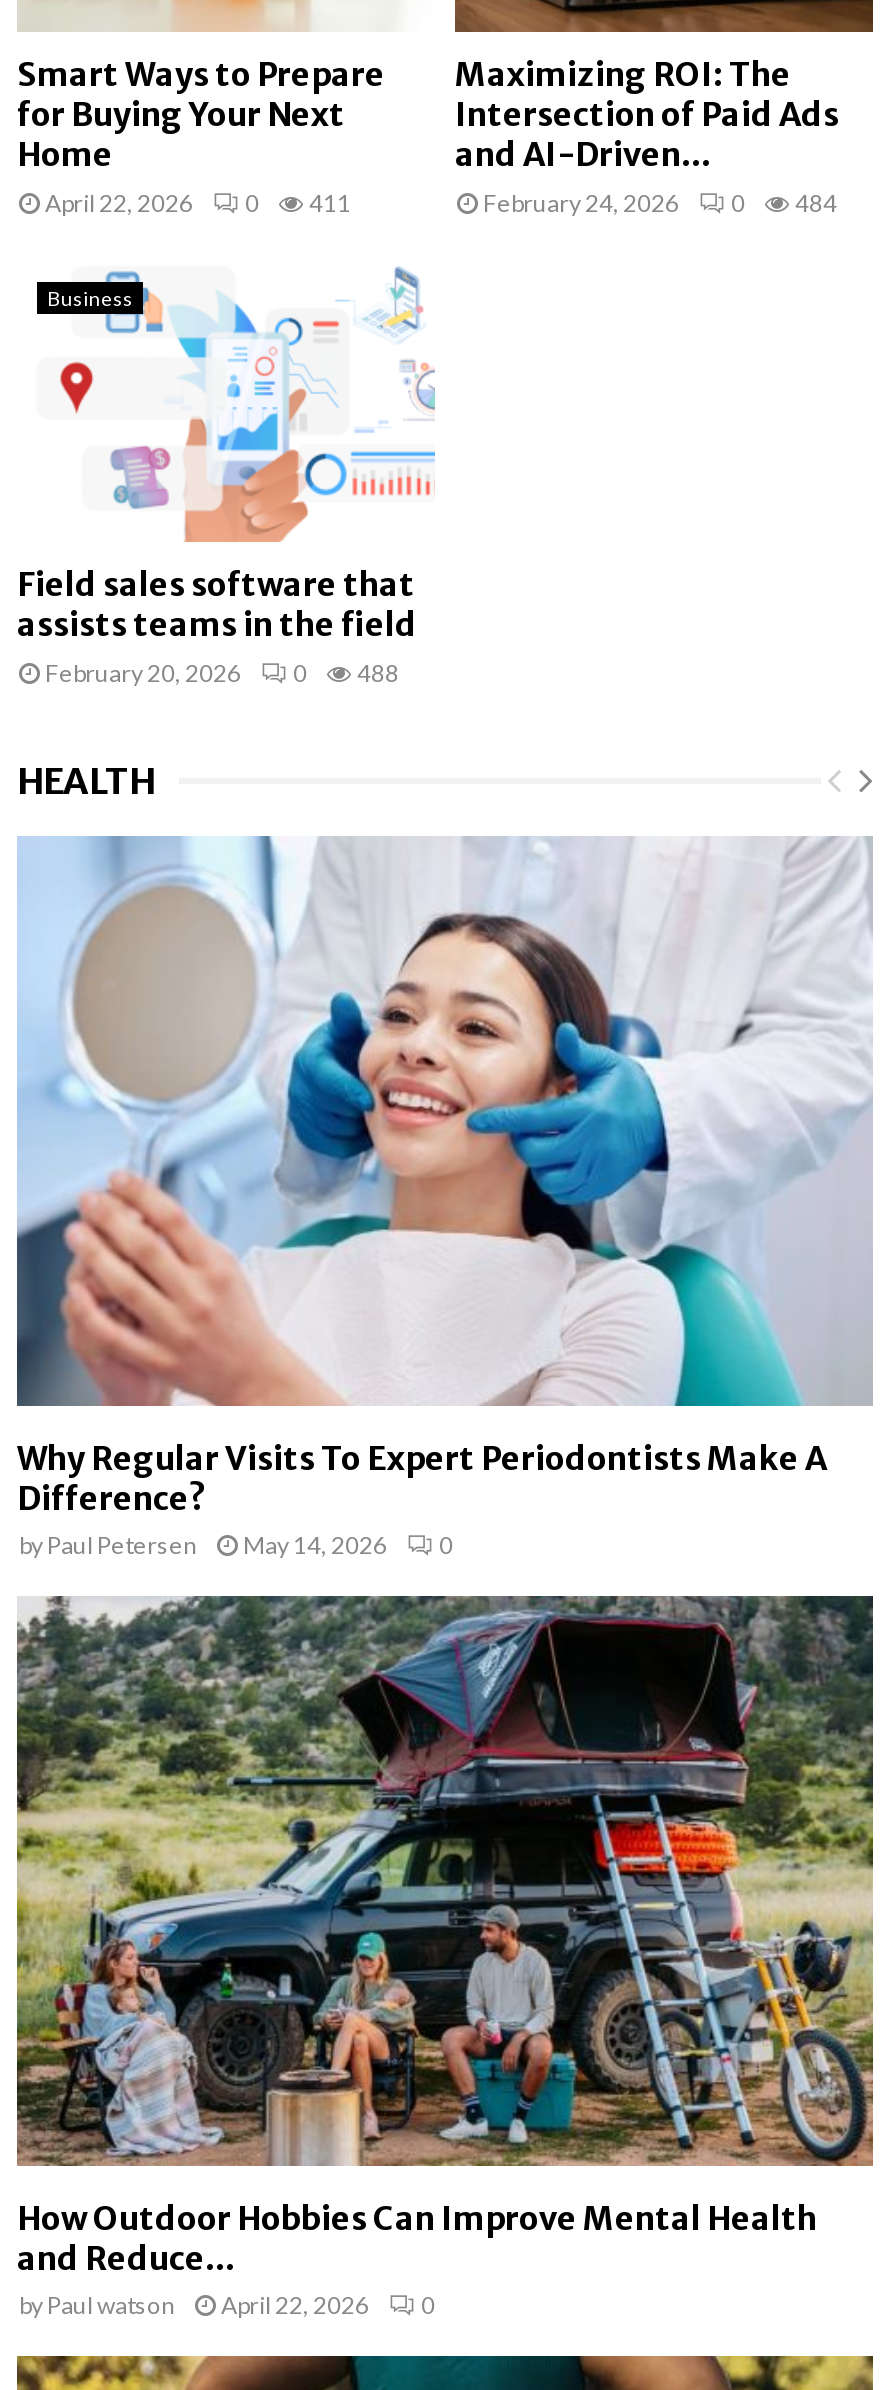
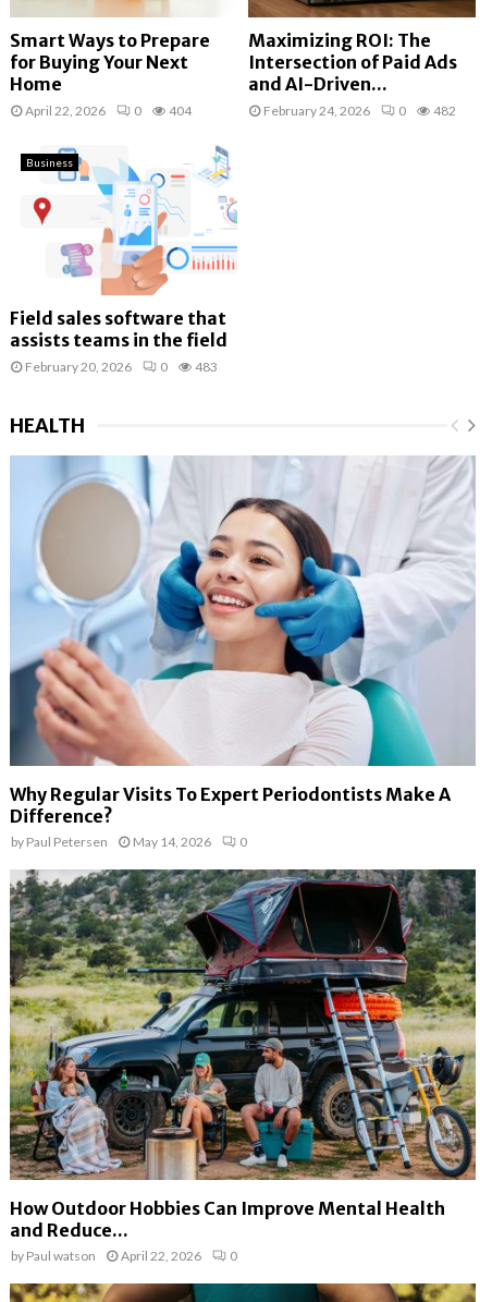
[45,189,351,219] April 22, 2026 0 411 -> [25,103,192,119] April 22, 2026 0 404
[483,189,837,219] February 24, 2026 0 484 -> [263,103,456,119] February 24, 2026 0 482
[45,657,399,687] February 20, 2026 0 488 -> [25,358,218,374] February 20, 2026 0 483

